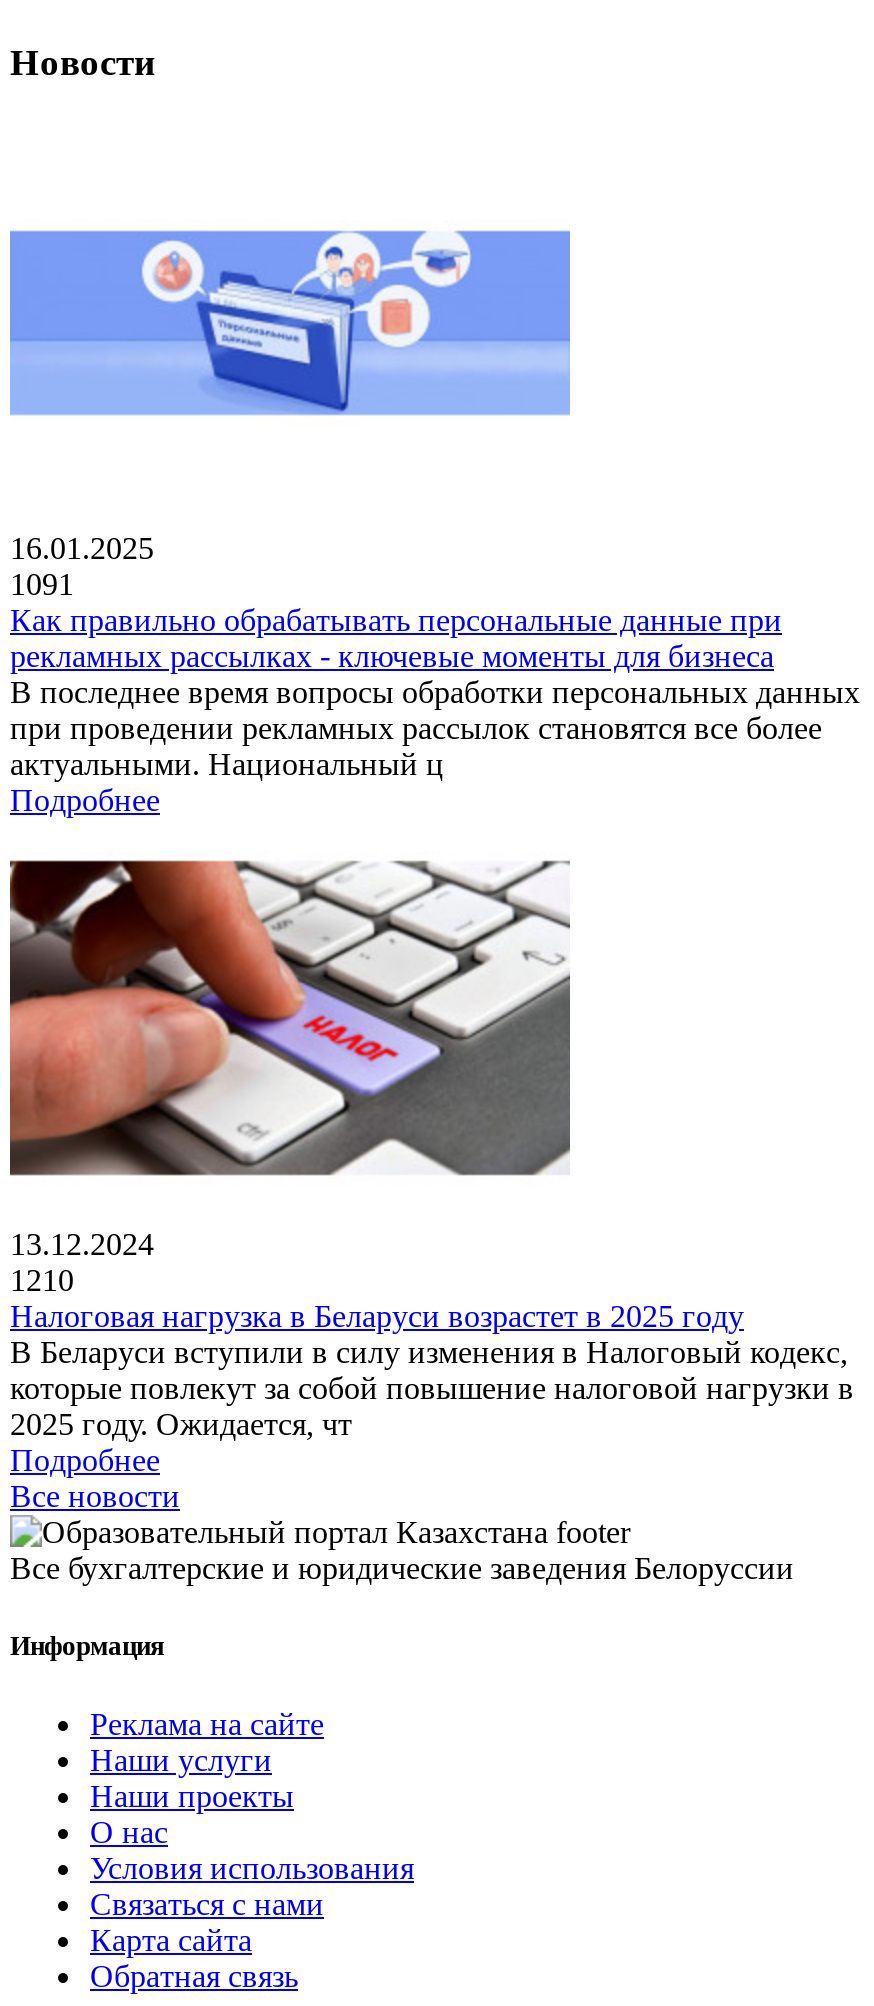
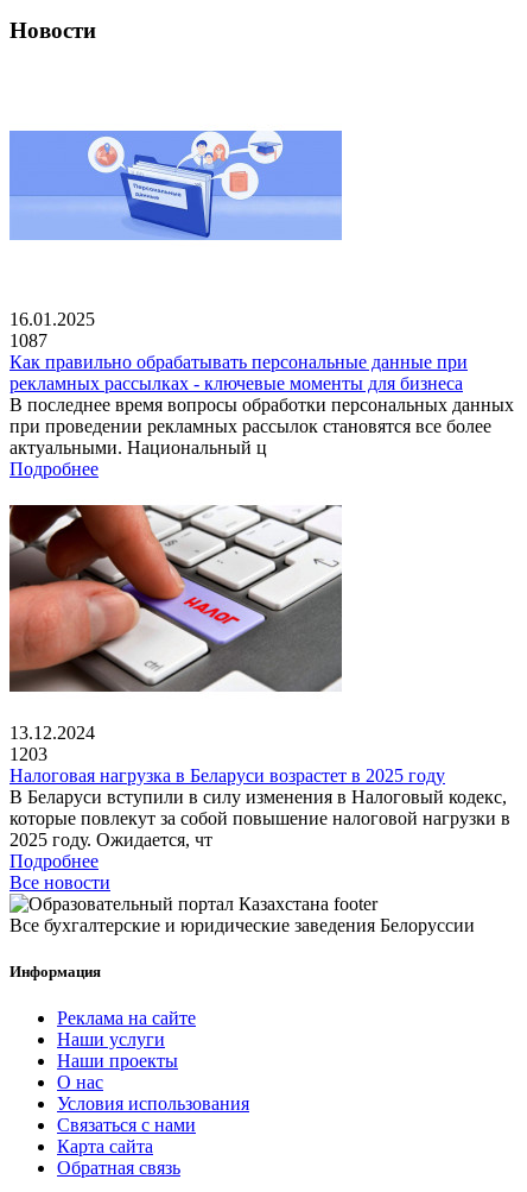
[10,567,74,601] 1091 -> [9,330,47,350] 1087
[10,1263,74,1297] 1210 -> [9,744,47,764] 1203

